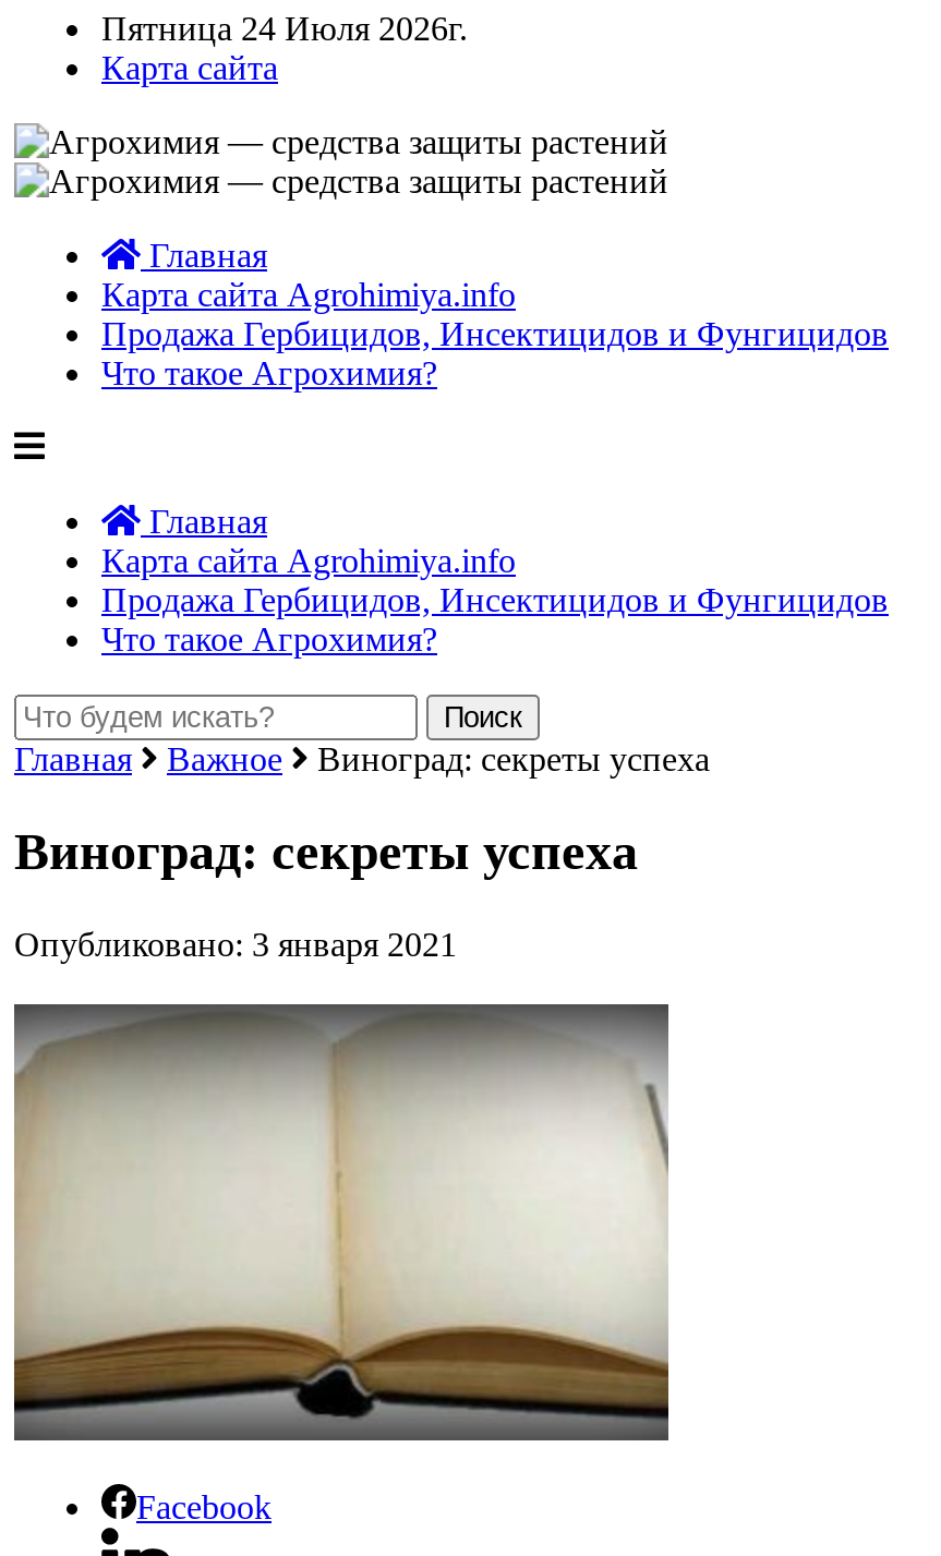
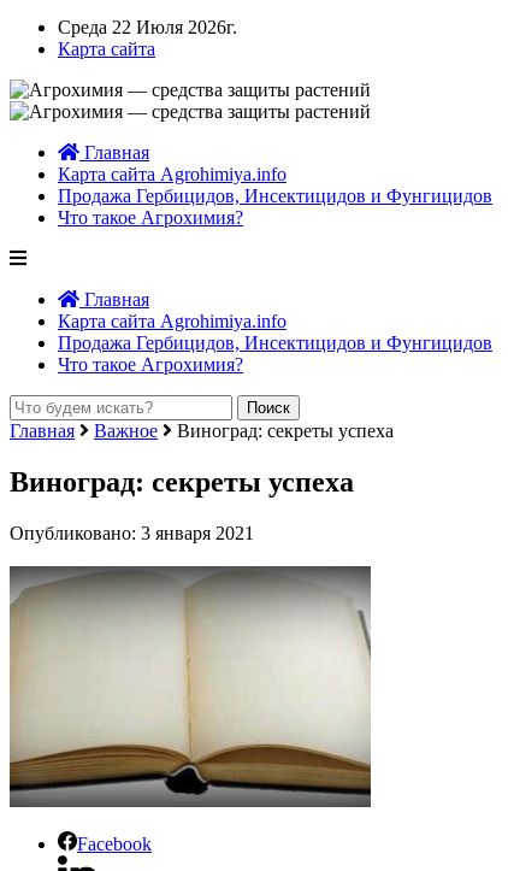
[101,10,468,47] Пятница 24 Июля 2026г. -> [58,17,237,37] Среда 22 Июля 2026г.

